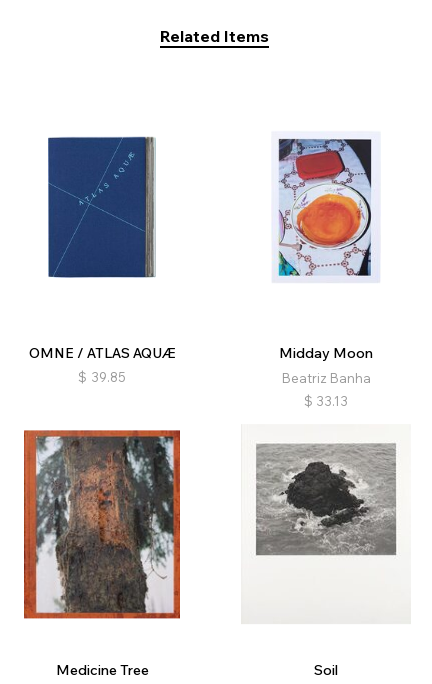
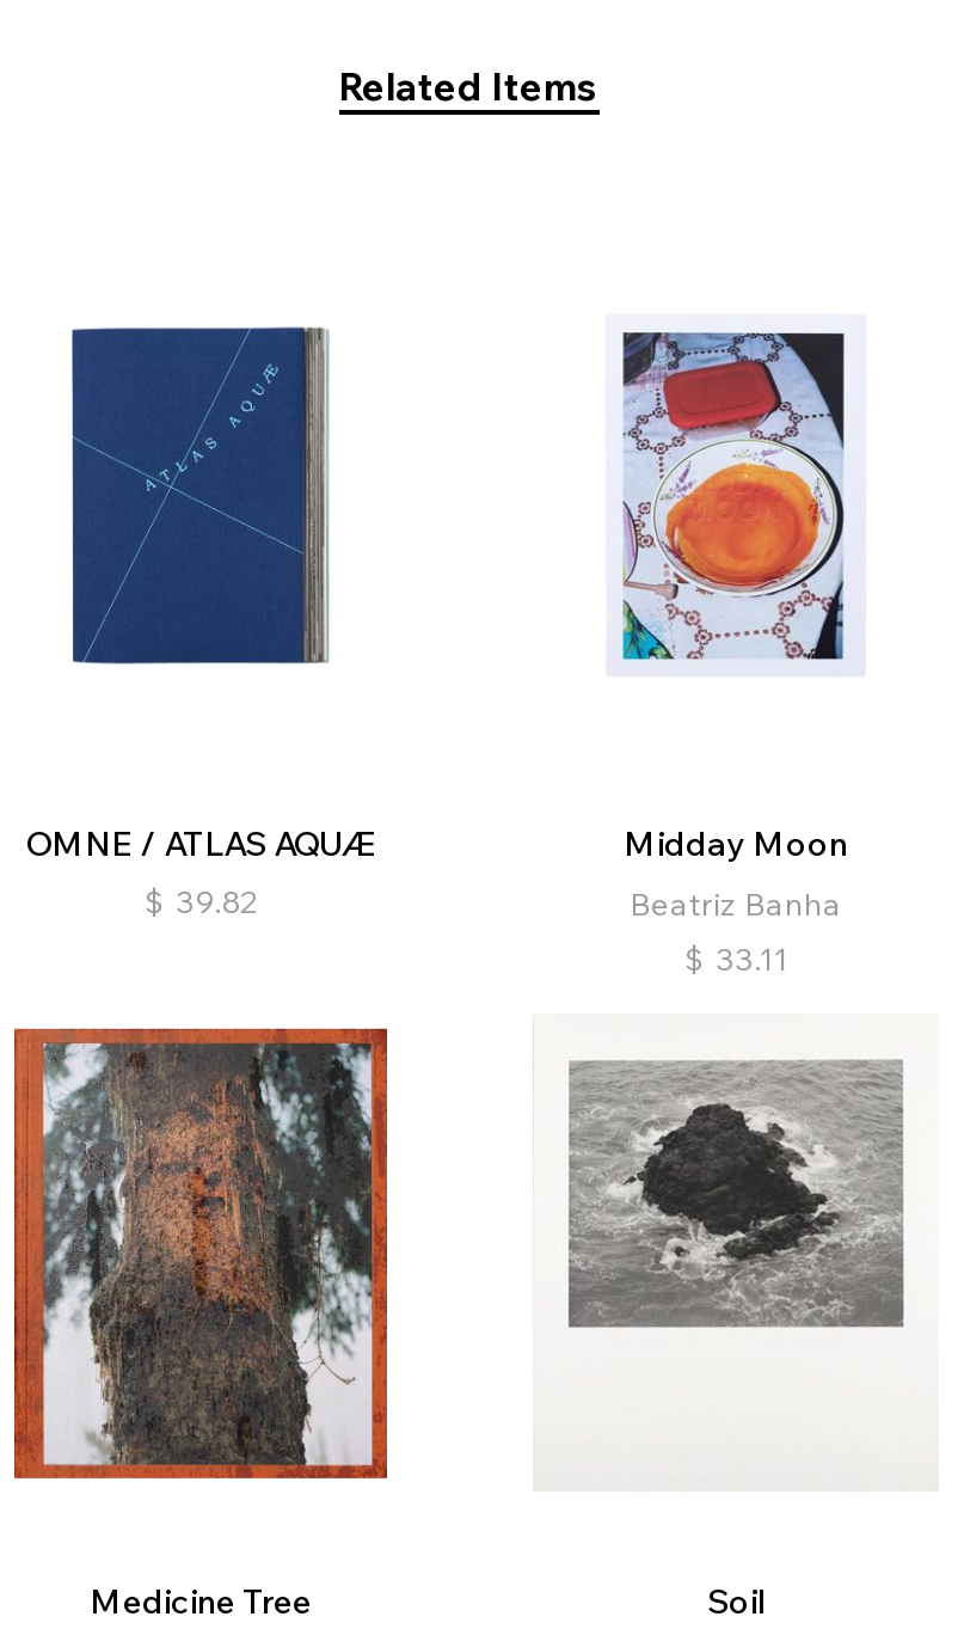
[78,369,126,385] $ 39.85 -> [145,882,257,921] $ 39.82
[303,393,348,409] $ 33.13 -> [684,940,787,978] $ 33.11

